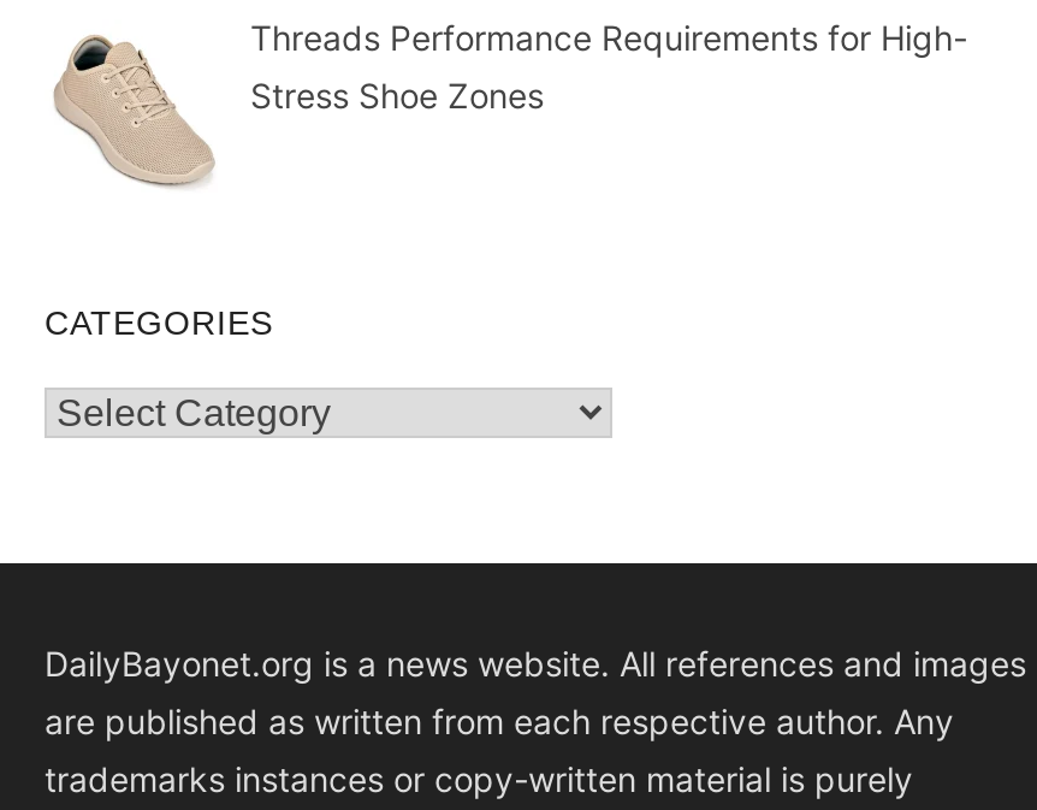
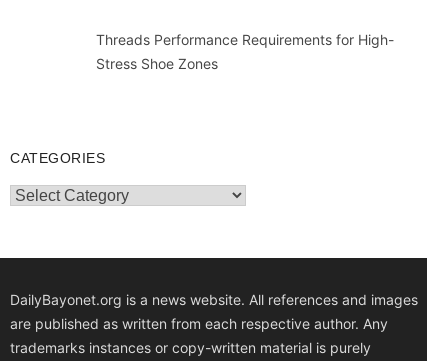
[52,34,215,190] [image] -> none

